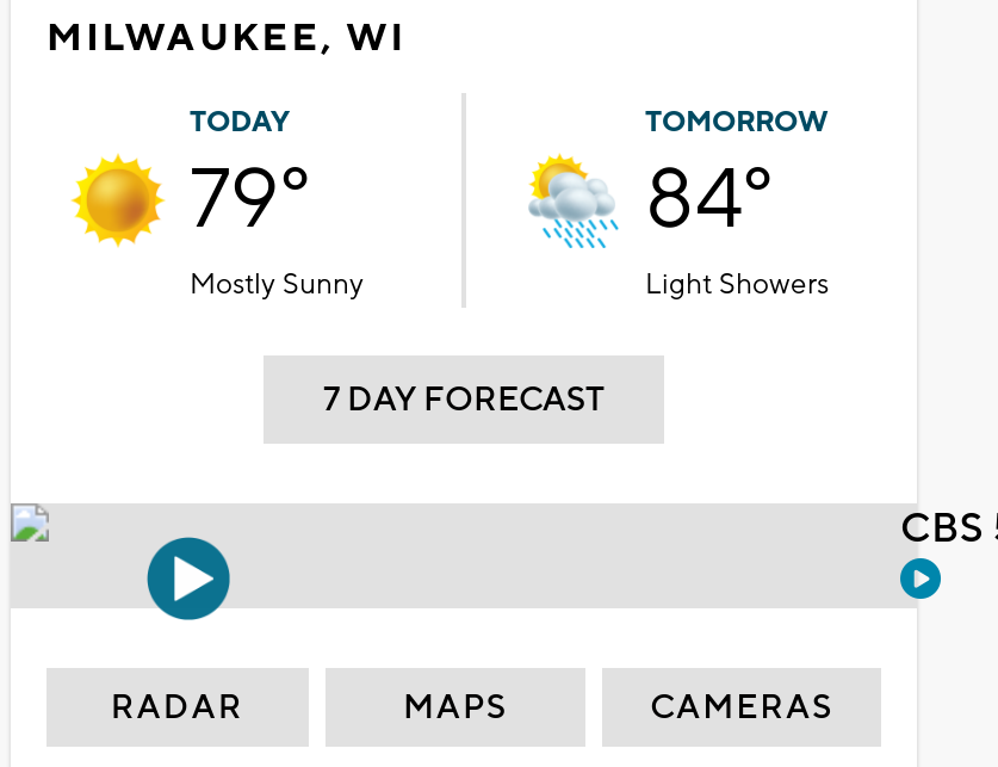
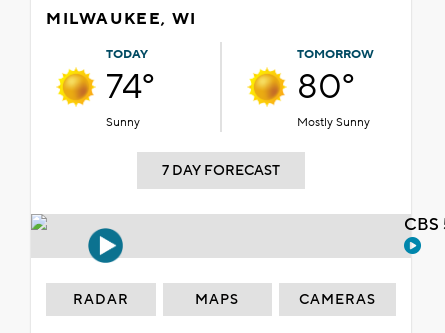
[190,147,364,302] 79° | Mostly Sunny -> [106,65,155,130] 74° | Sunny
[528,147,829,302] [image] | 84° | Light Showers -> [247,65,370,130] [image] | 80° | Mostly Sunny

